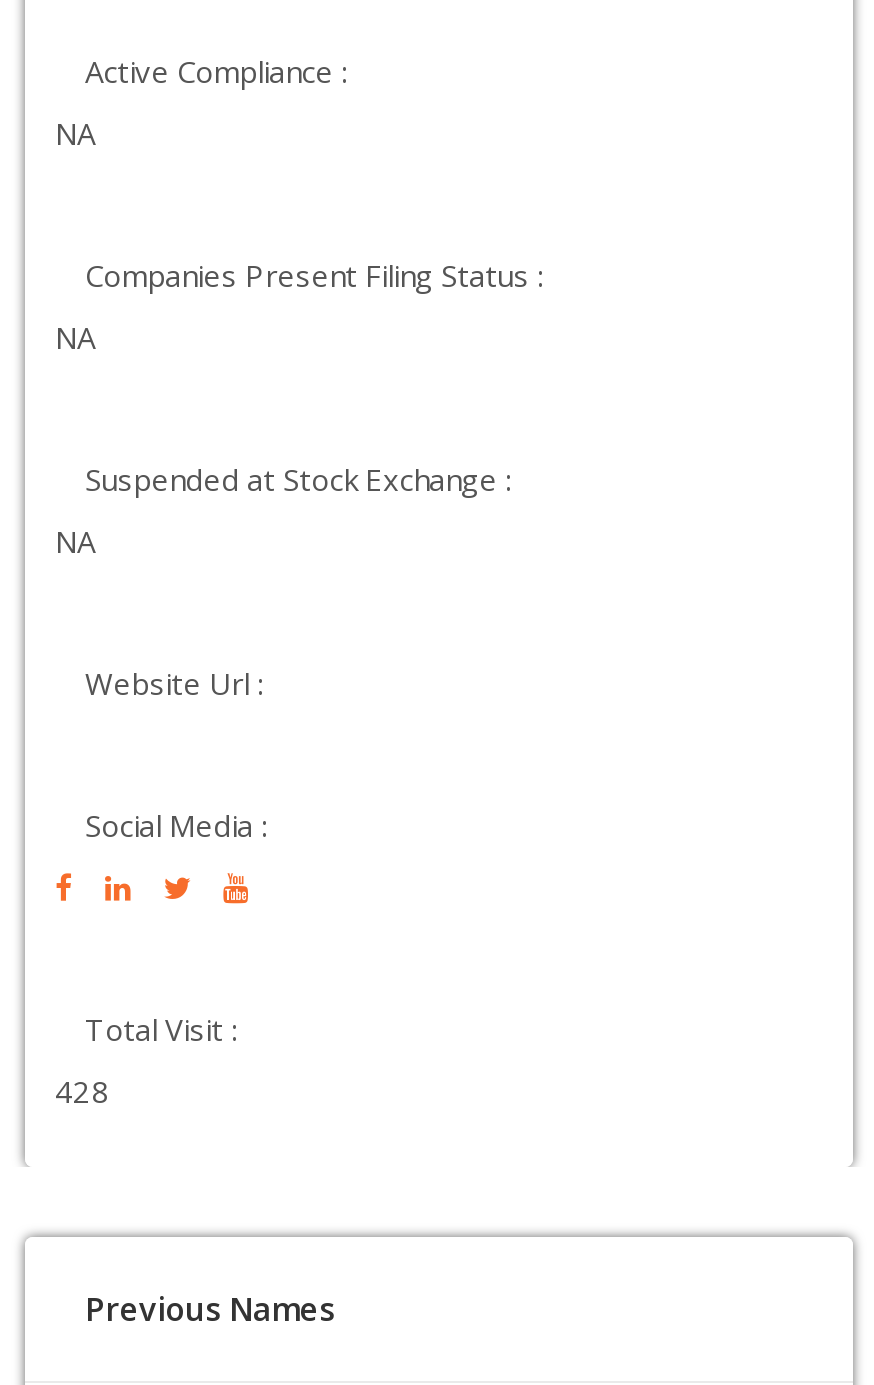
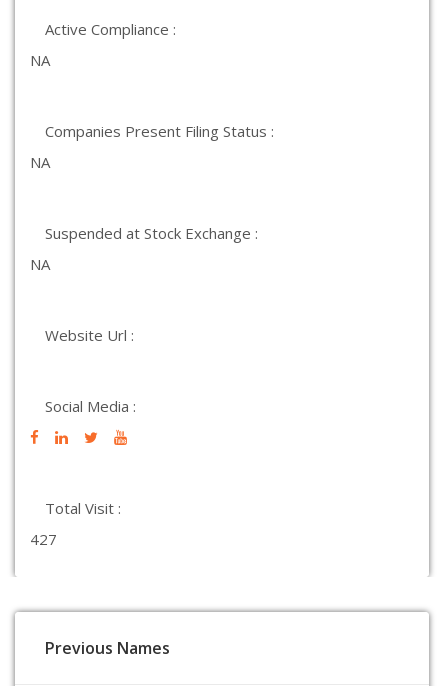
[55,1071,109,1111] 428 -> [30,529,57,549] 427

